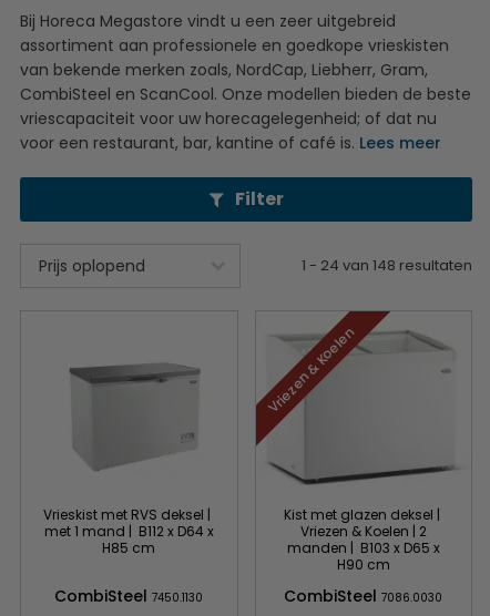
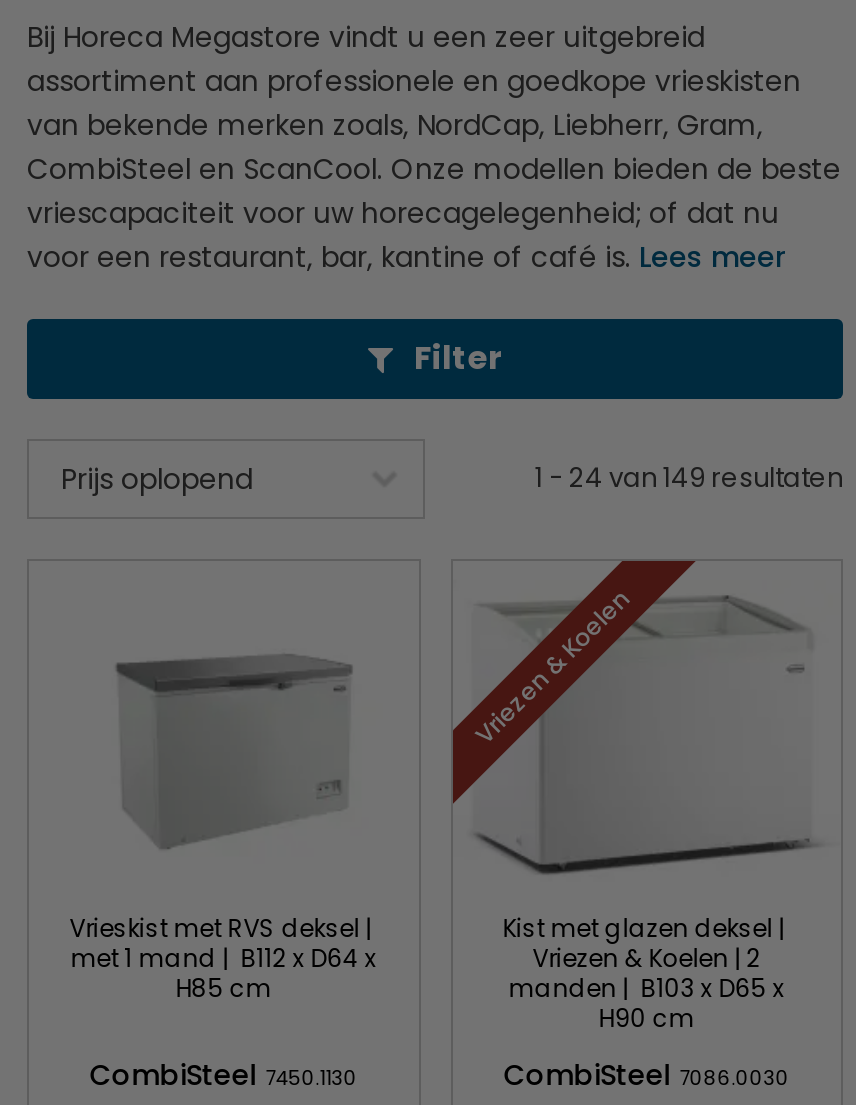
[302,255,472,276] 1 - 24 van 148 resultaten -> [535,459,843,497] 1 - 24 van 149 resultaten

